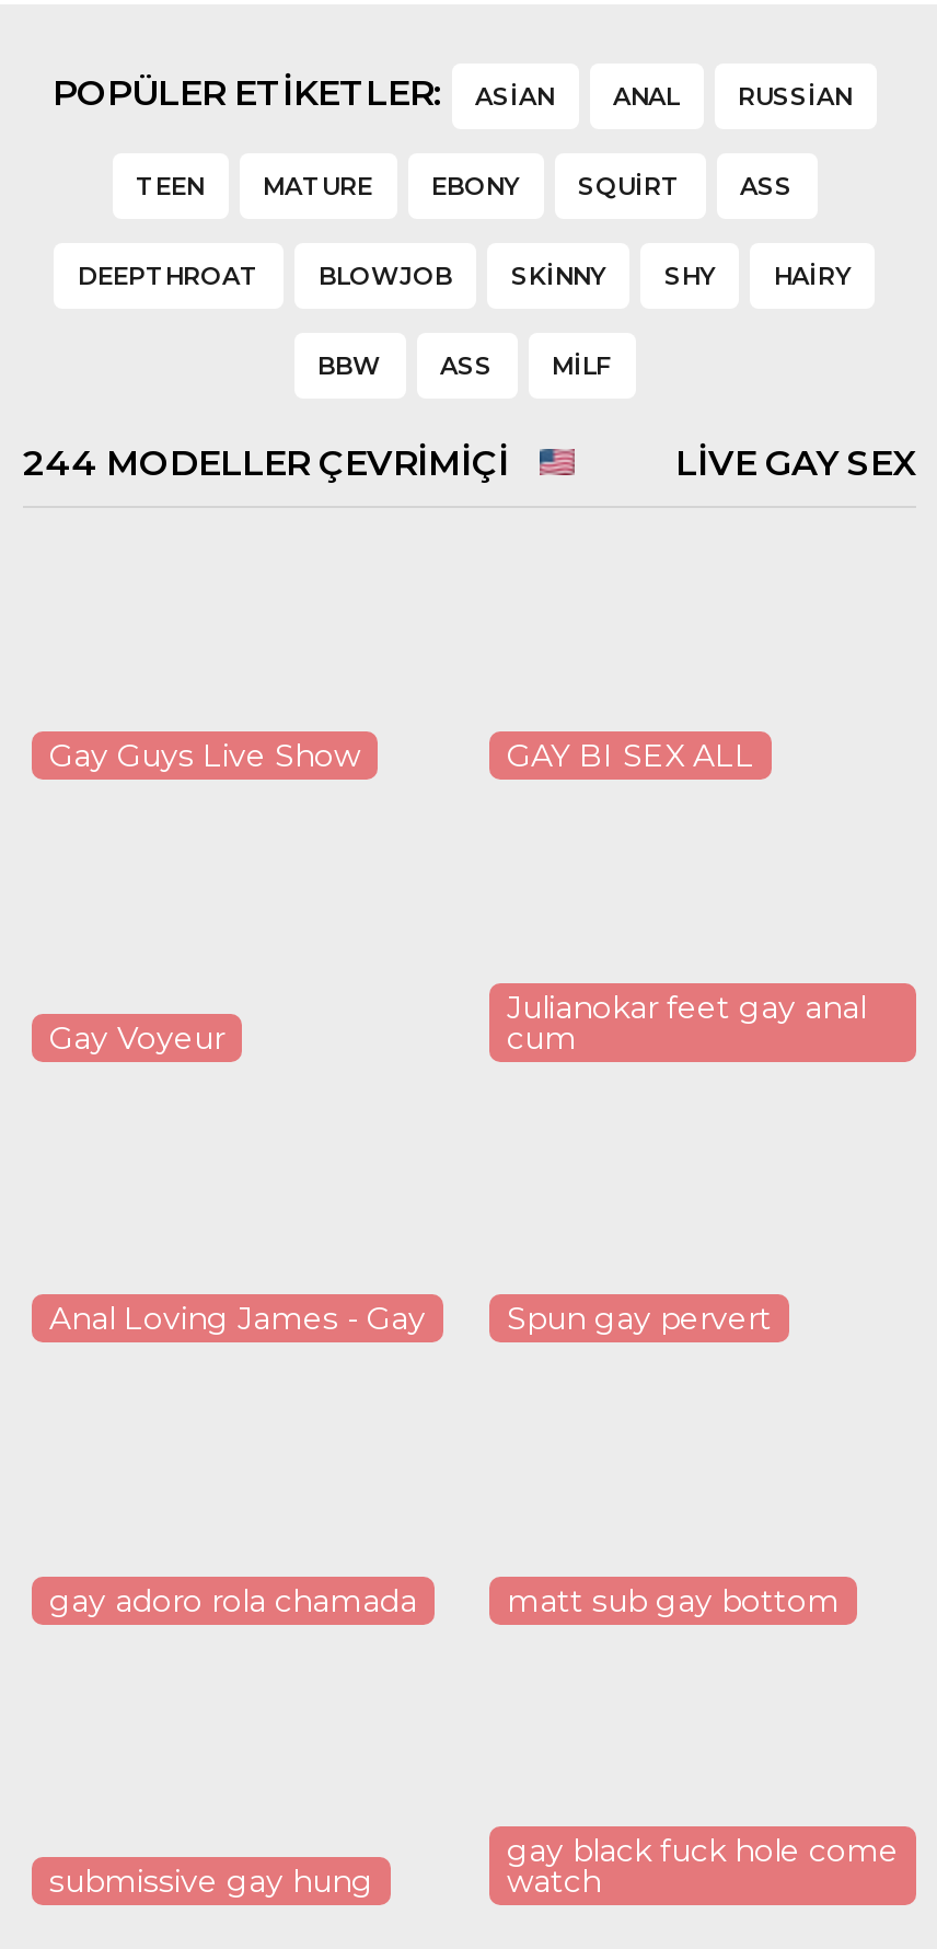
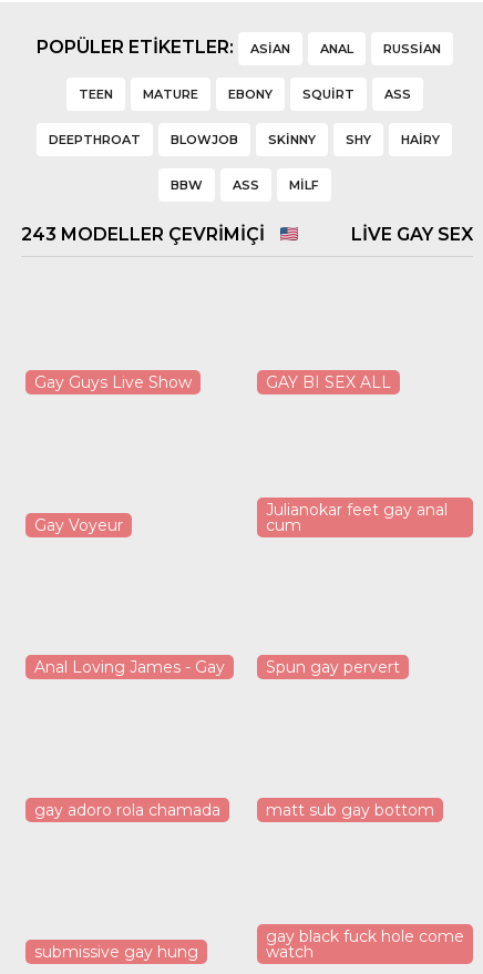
[23,442,518,484] 244 MODELLER ÇEVRIMIÇI -> [21,224,269,245] 243 MODELLER ÇEVRIMIÇI

